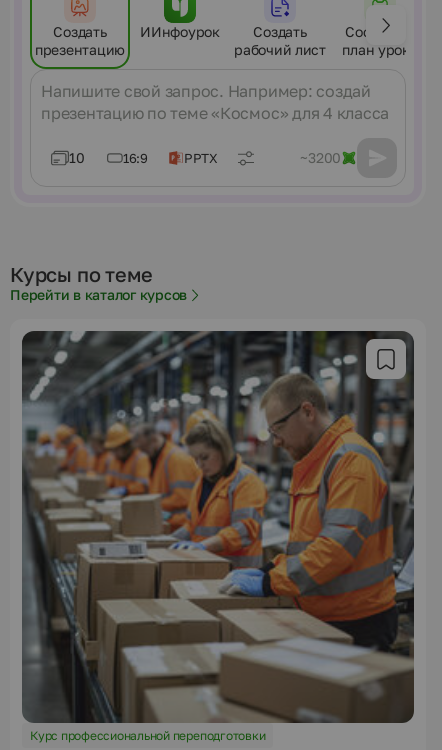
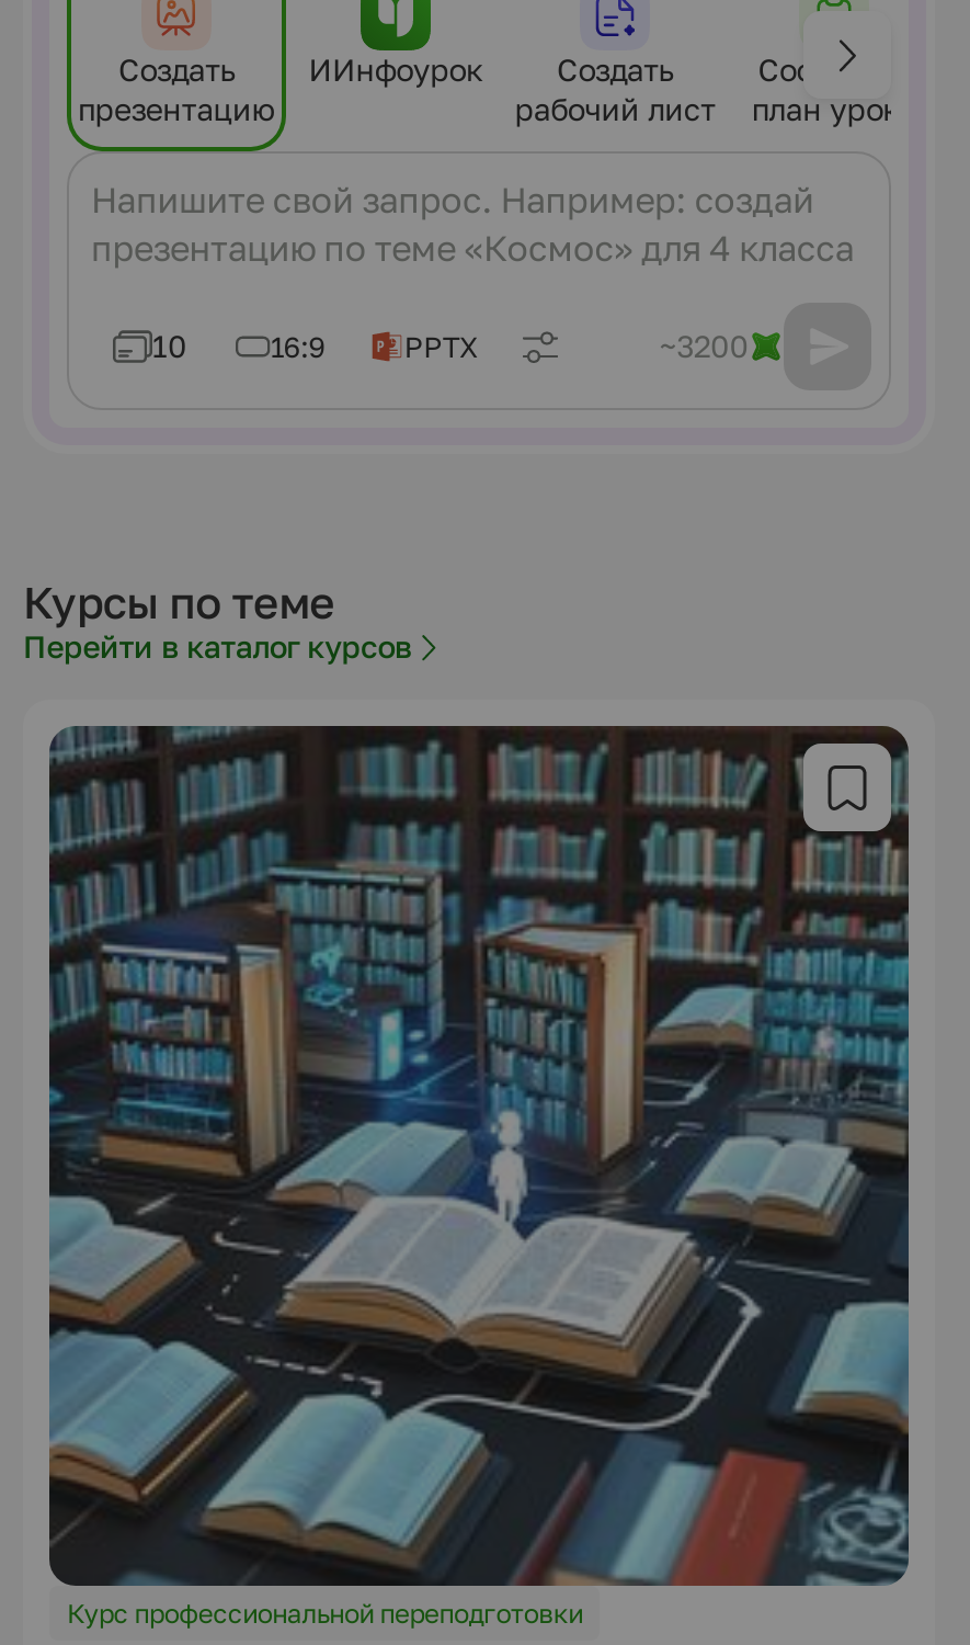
[21,330,415,724] [image] -> [47,724,911,1588] [image]

